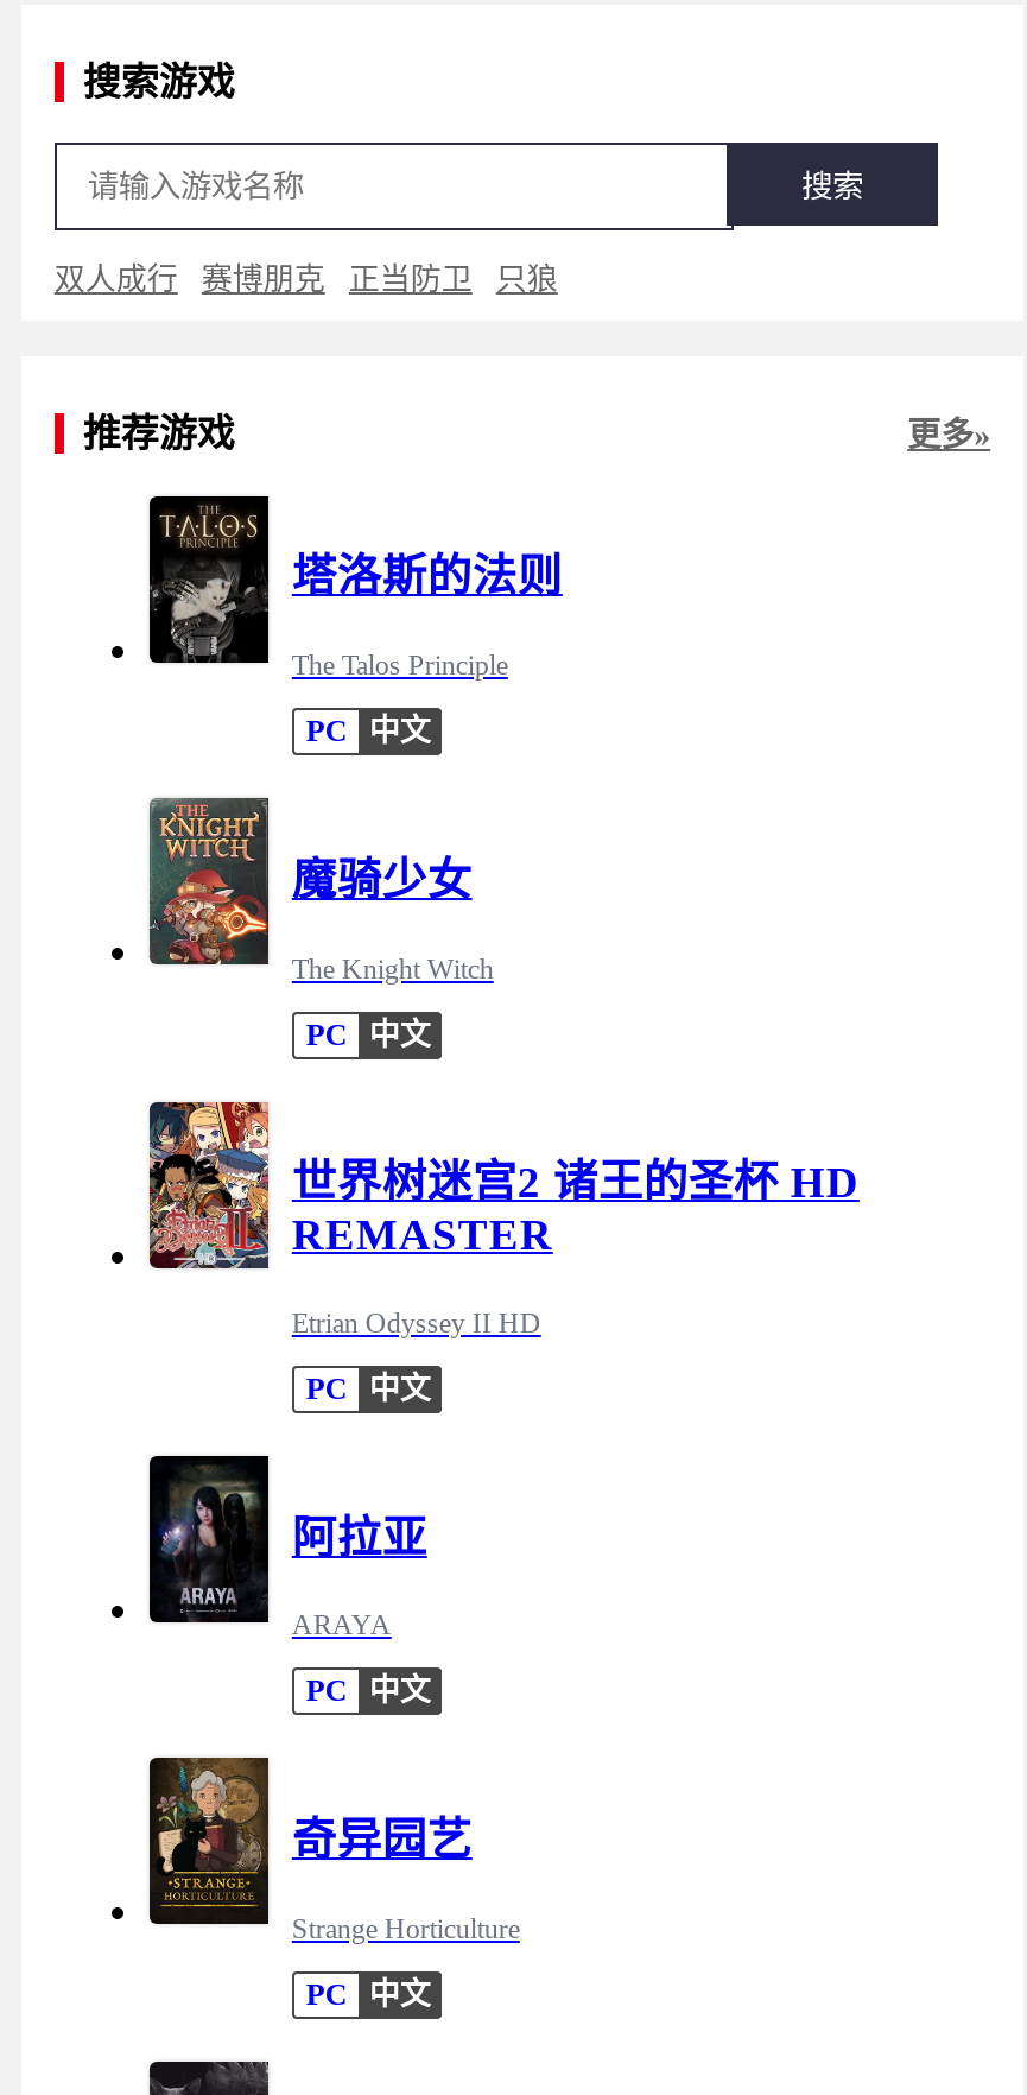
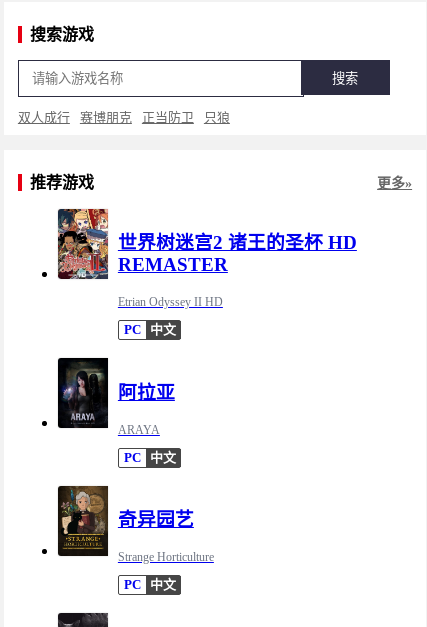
[147,494,563,1051] [image] | 塔洛斯的法则 | The Talos Principle | PC | 中文 | 魔骑少女 | The Knight Witch | PC | 中文 -> none
[147,798,271,967] [image] -> none

